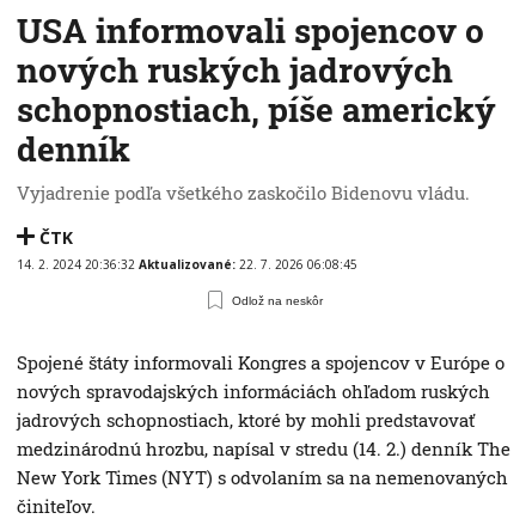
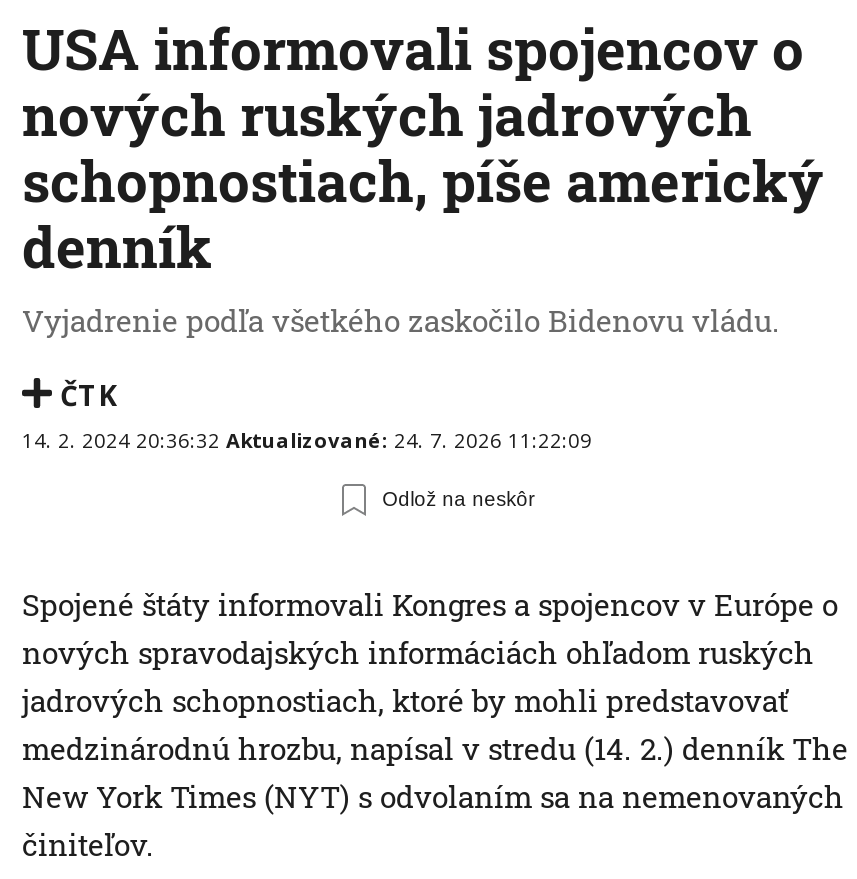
[17,256,357,273] 14. 2. 2024 20:36:32 Aktualizované: 22. 7. 2026 06:08:45 -> [22,425,592,453] 14. 2. 2024 20:36:32 Aktualizované: 24. 7. 2026 11:22:09

